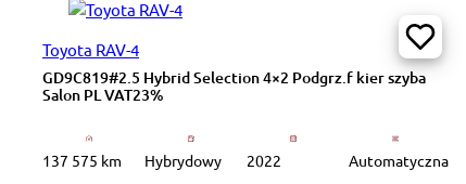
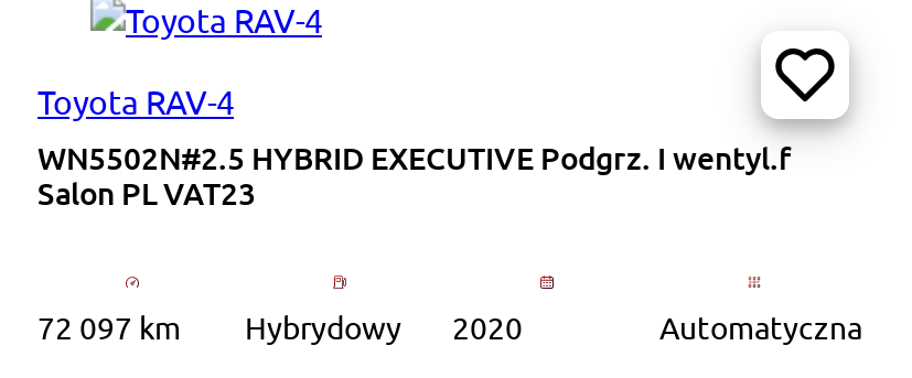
[42,67,426,105] GD9C819#2.5 Hybrid Selection 4×2 Podgrz.f kier szyba | Salon PL VAT23% -> [37,136,792,213] WN5502N#2.5 HYBRID EXECUTIVE Podgrz. I wentyl.f | Salon PL VAT23
[42,150,122,169] 137 575 km -> [37,305,181,345] 72 097 km
[247,150,281,169] 2022 -> [452,305,523,345] 2020

